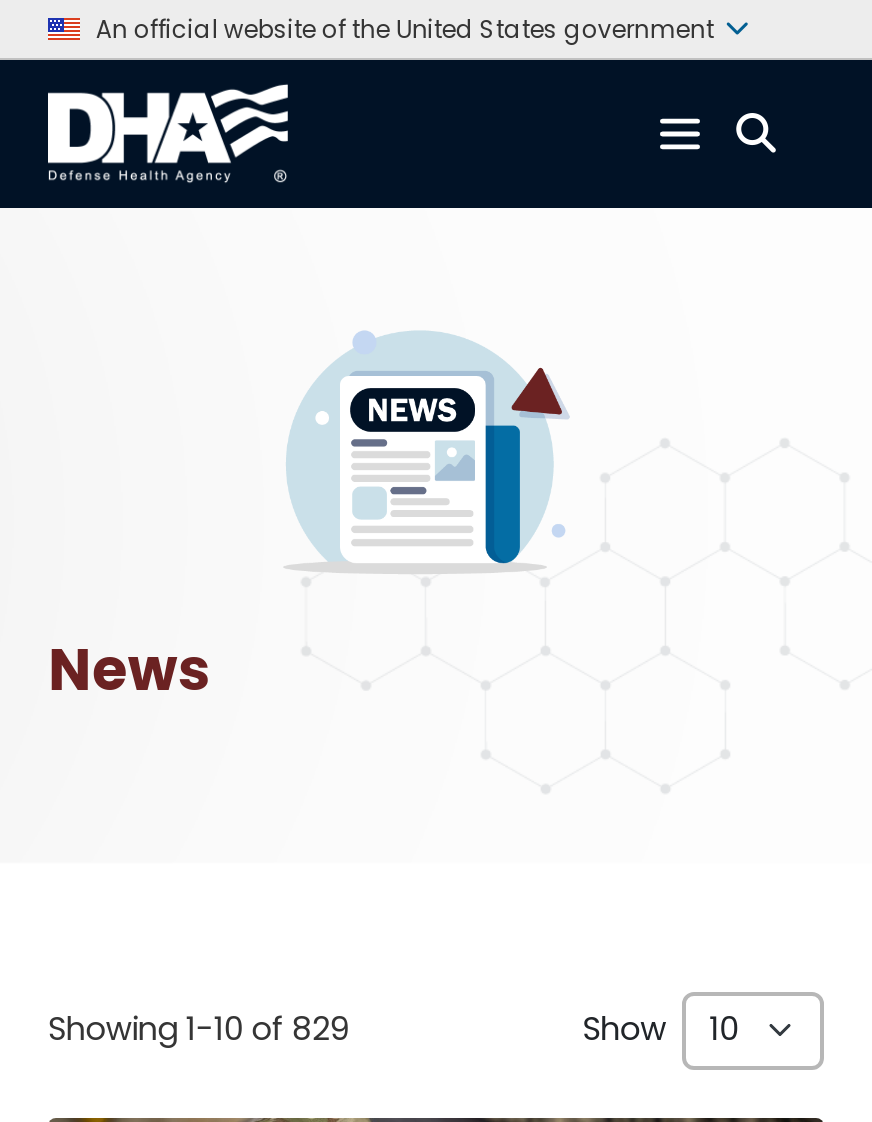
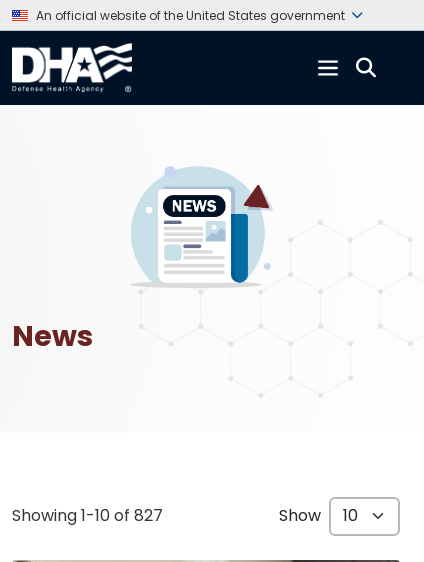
[48,1007,348,1053] Showing 1-10 of 829 -> [12,504,163,527] Showing 1-10 of 827

